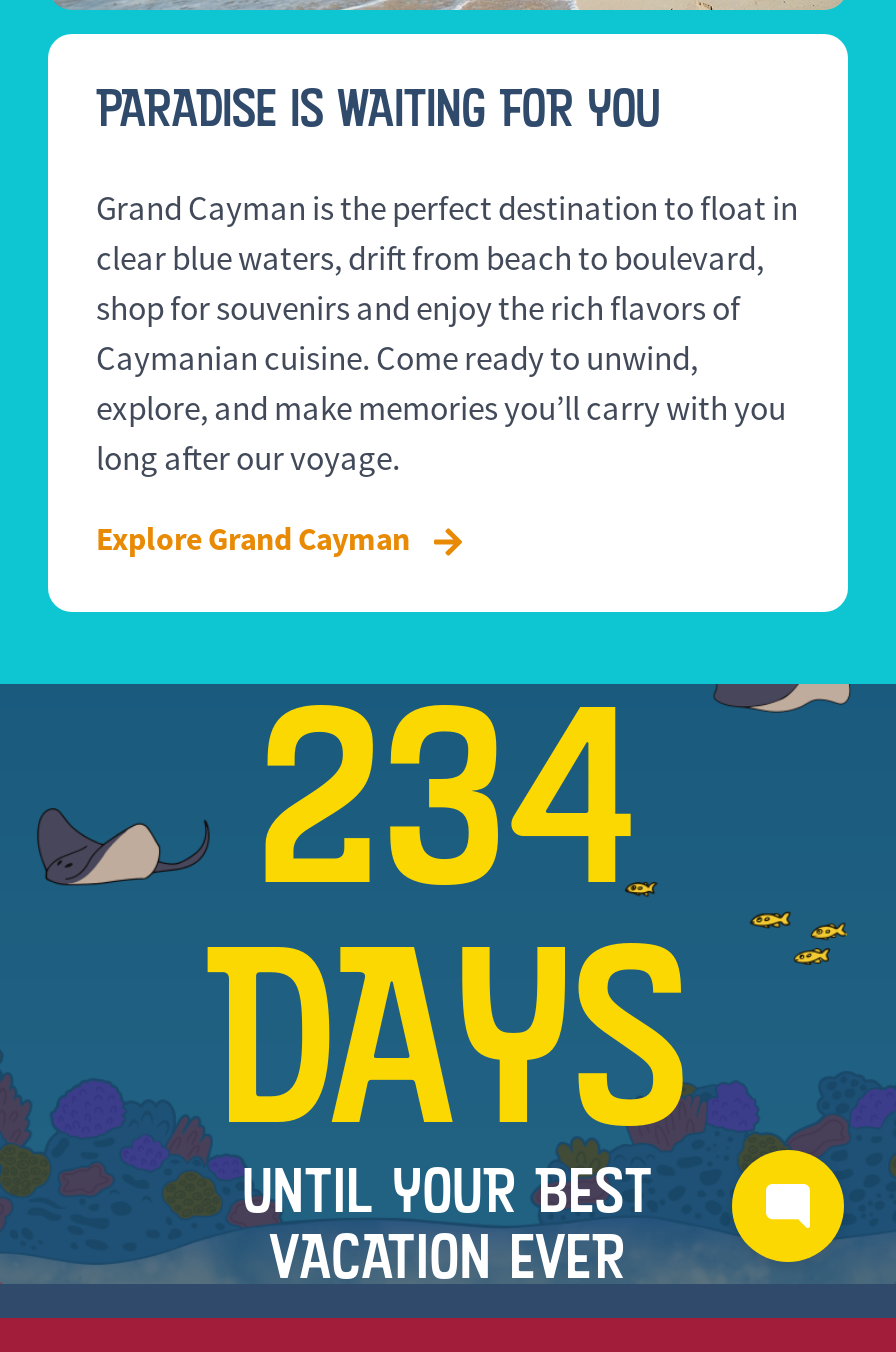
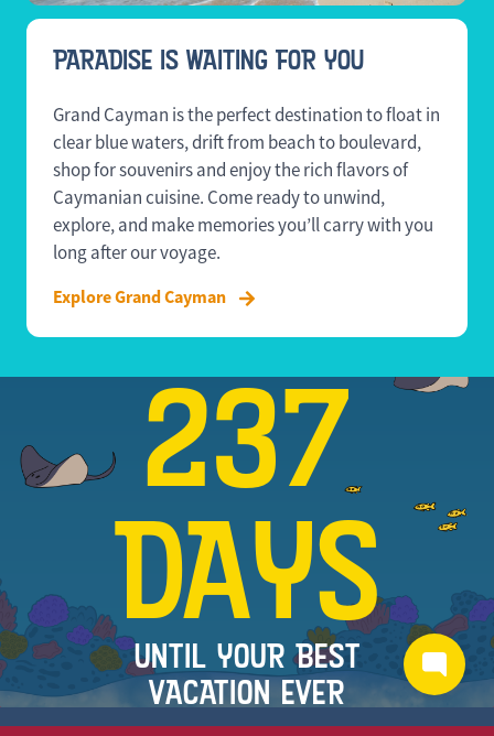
[256,646,640,948] 234 -> [142,356,352,522] 237

